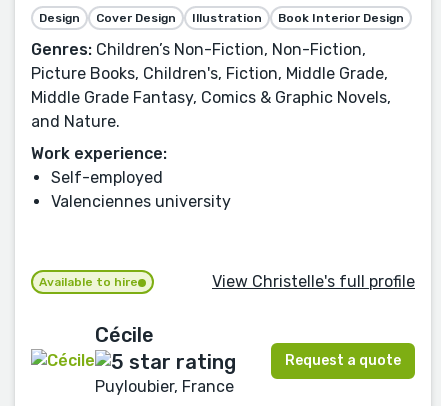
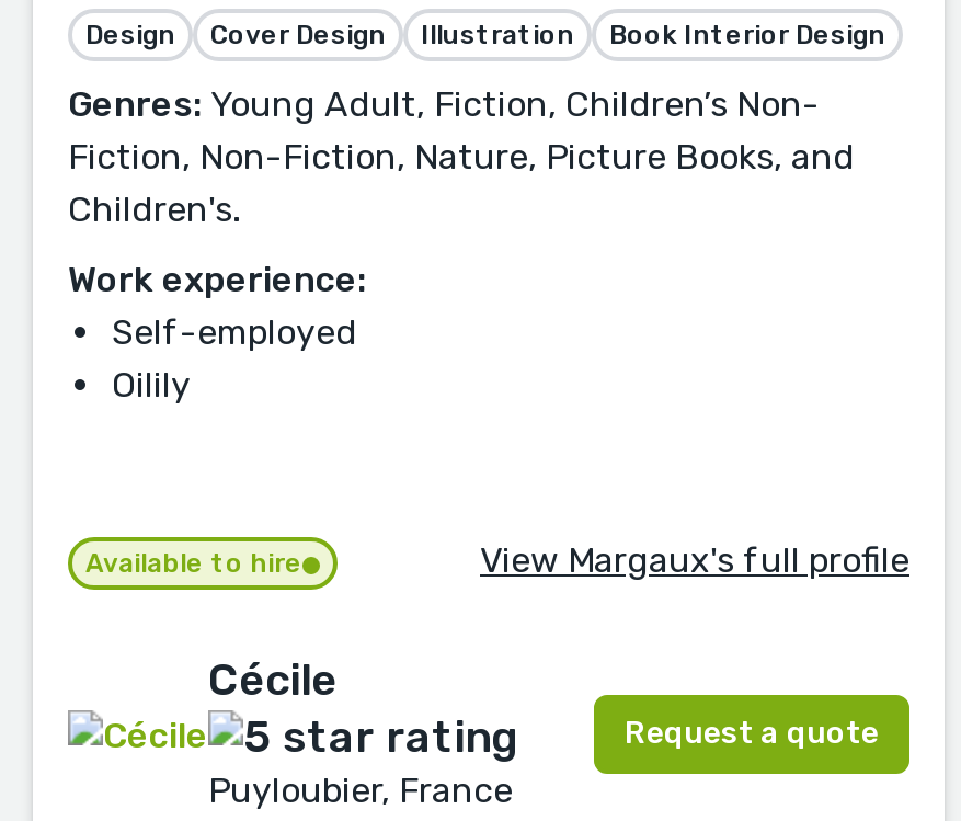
[31,40,391,131] Genres: Children’s Non-Fiction, Non-Fiction, | Picture Books, Children's, Fiction, Middle Grade, | Middle Grade Fantasy, Comics & Graphic Novels, | and Nature. -> [68,84,855,230] Genres: Young Adult, Fiction, Children’s Non- | Fiction, Non-Fiction, Nature, Picture Books, and | Children's.
[51,192,231,211] Valenciennes university -> [112,364,191,406] Oilily
[212,272,415,291] View Christelle's full profile -> [480,540,909,582] View Margaux's full profile

